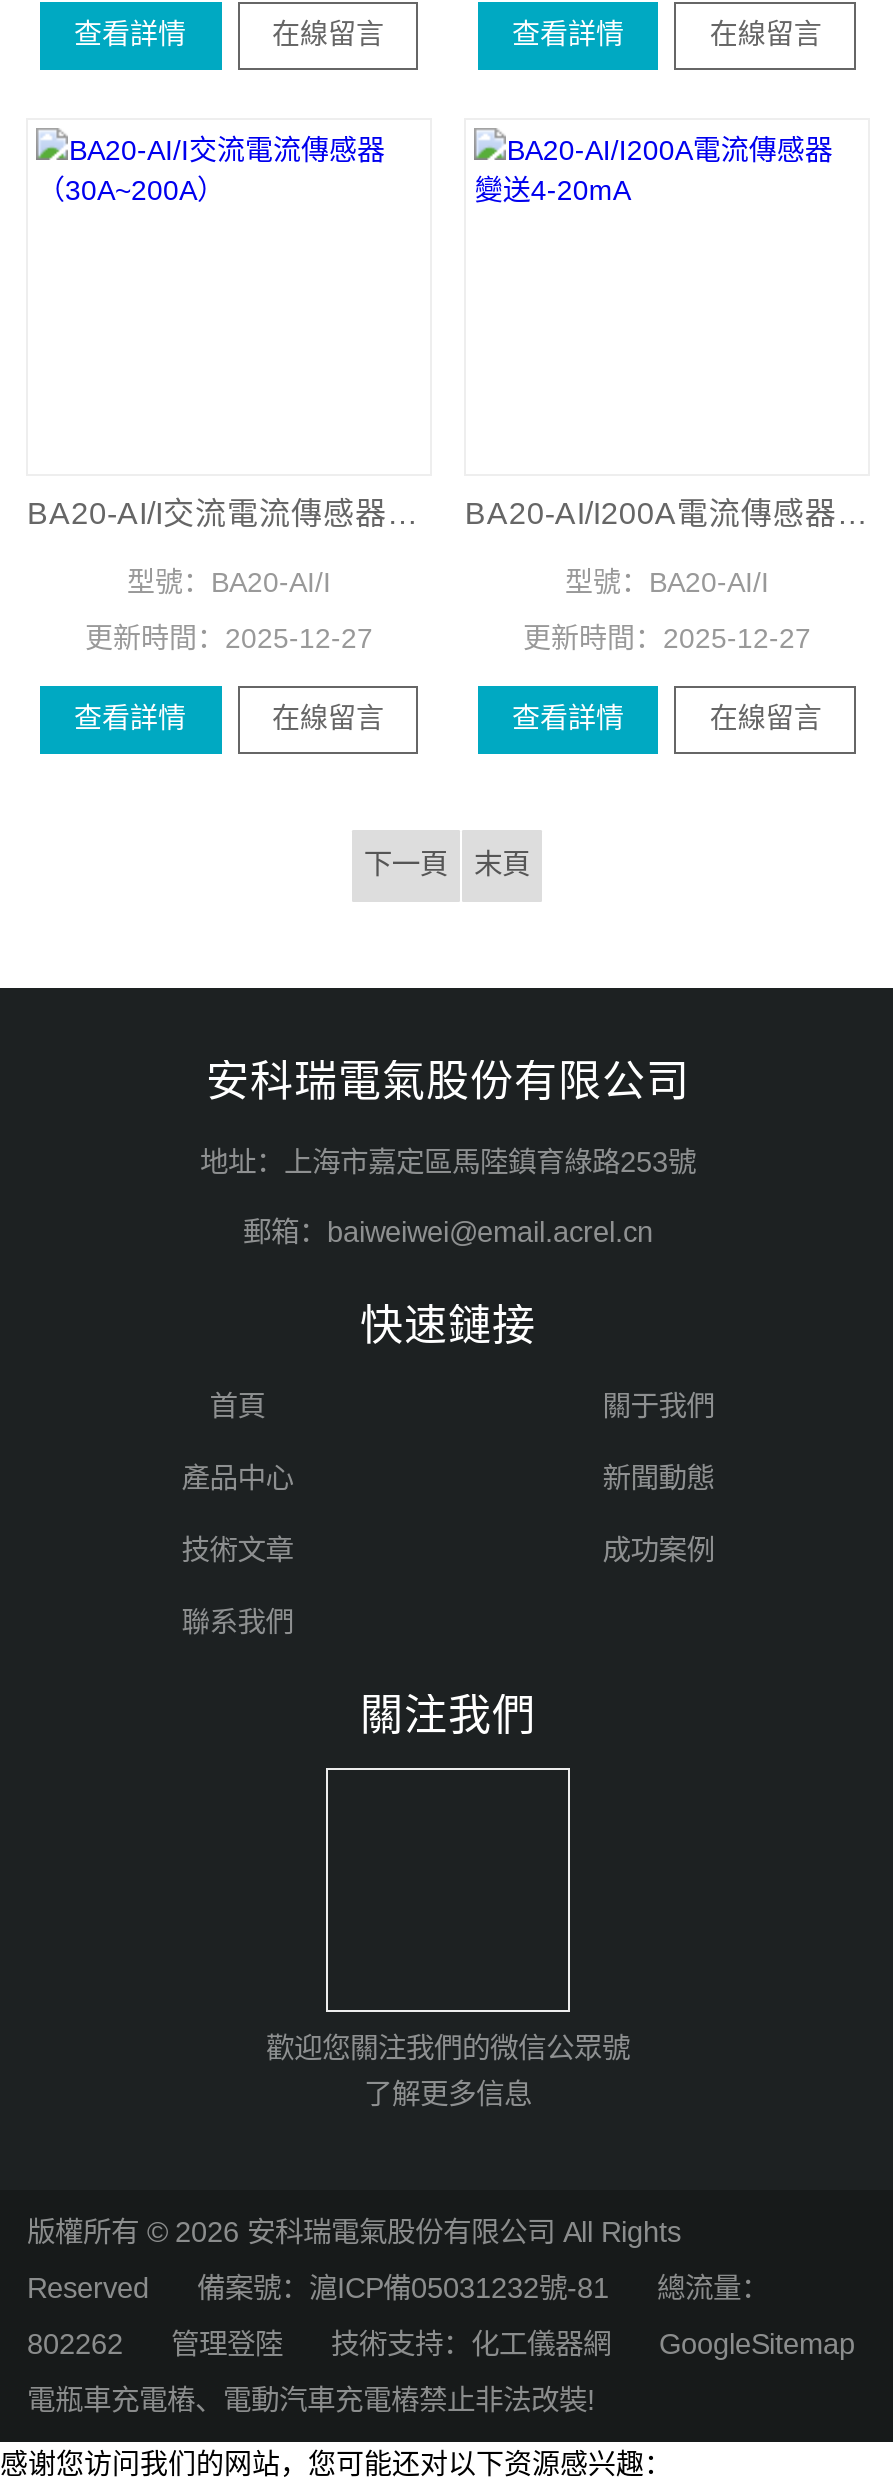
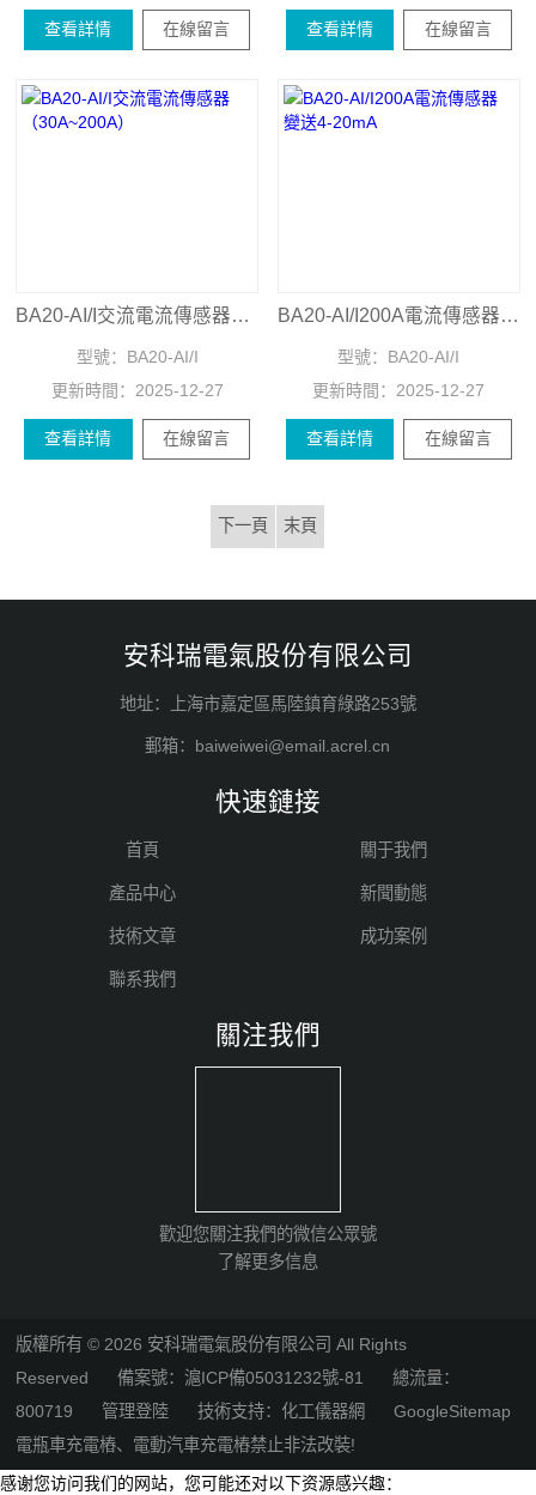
[27,2327,611,2359] 802262管理登陸技術支持：化工儀器網 -> [16,1401,365,1420] 800719管理登陸技術支持：化工儀器網

